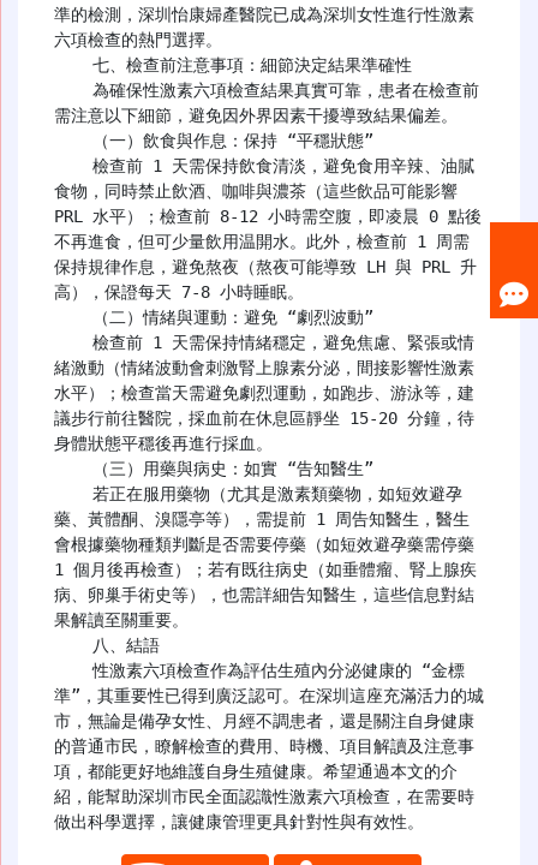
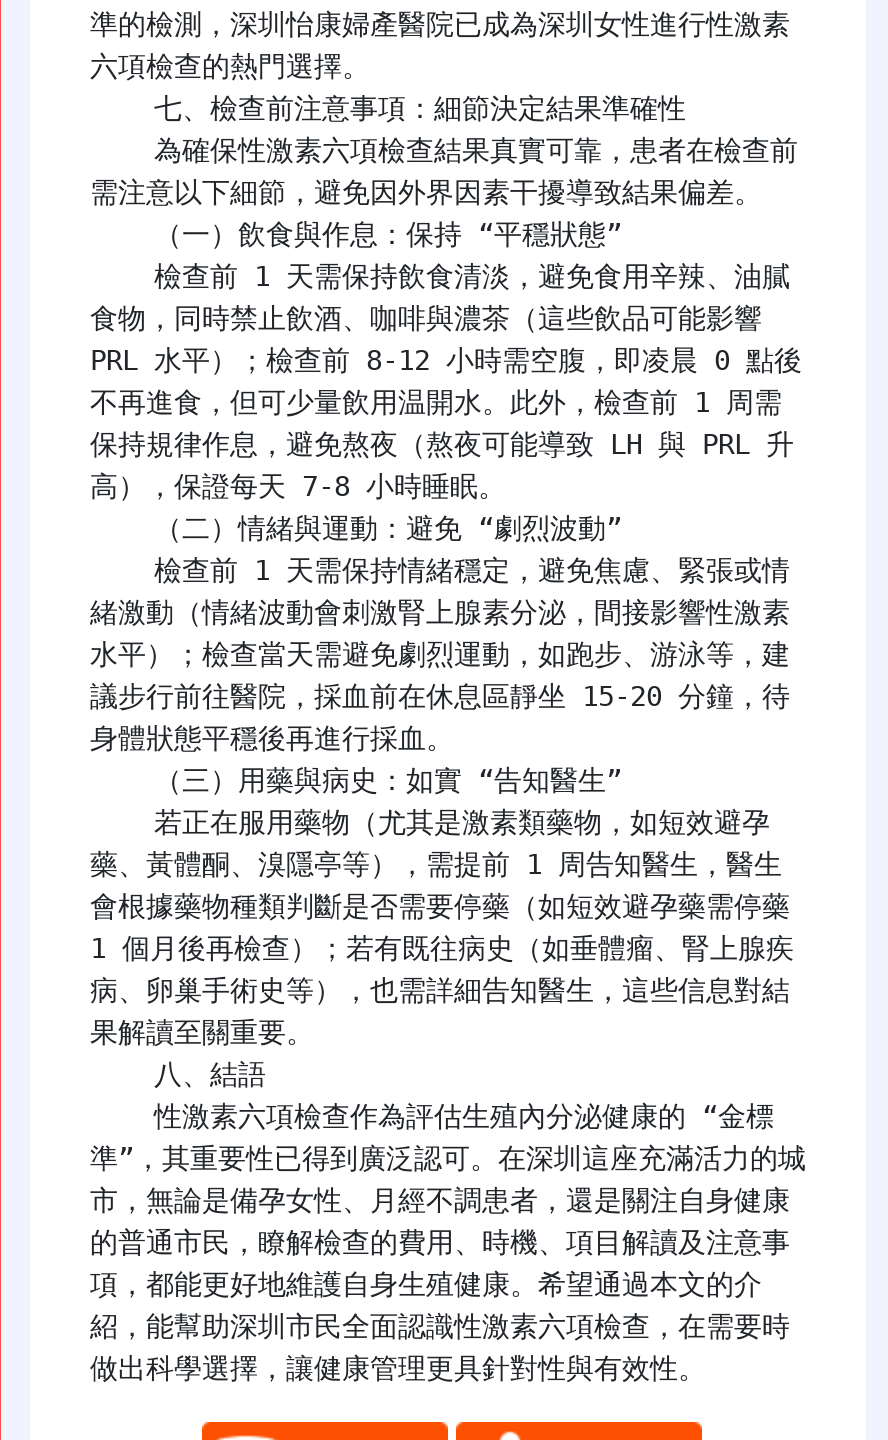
[489,221,534,320] [image] -> none

